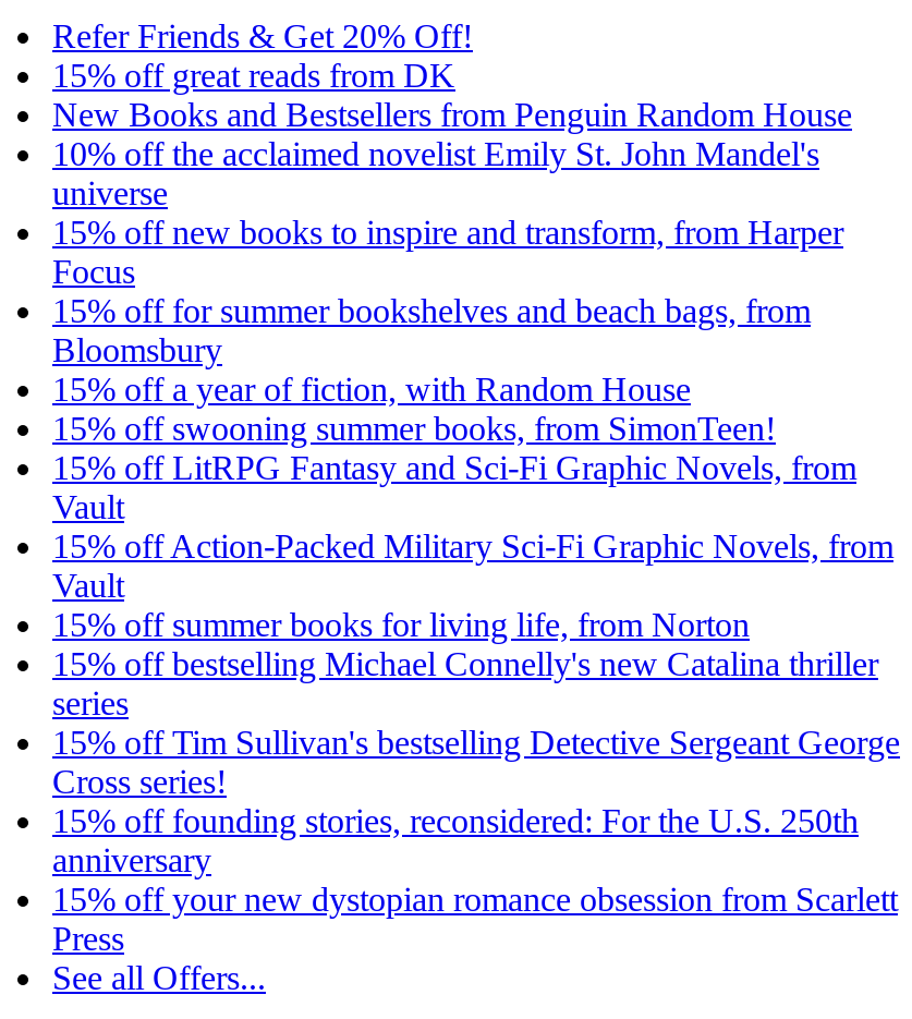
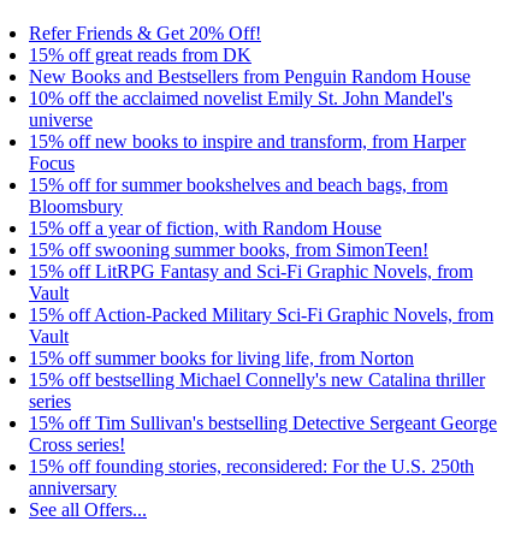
[52,881,898,957] 15% off your new dystopian romance obsession from Scarlett | Press -> none

